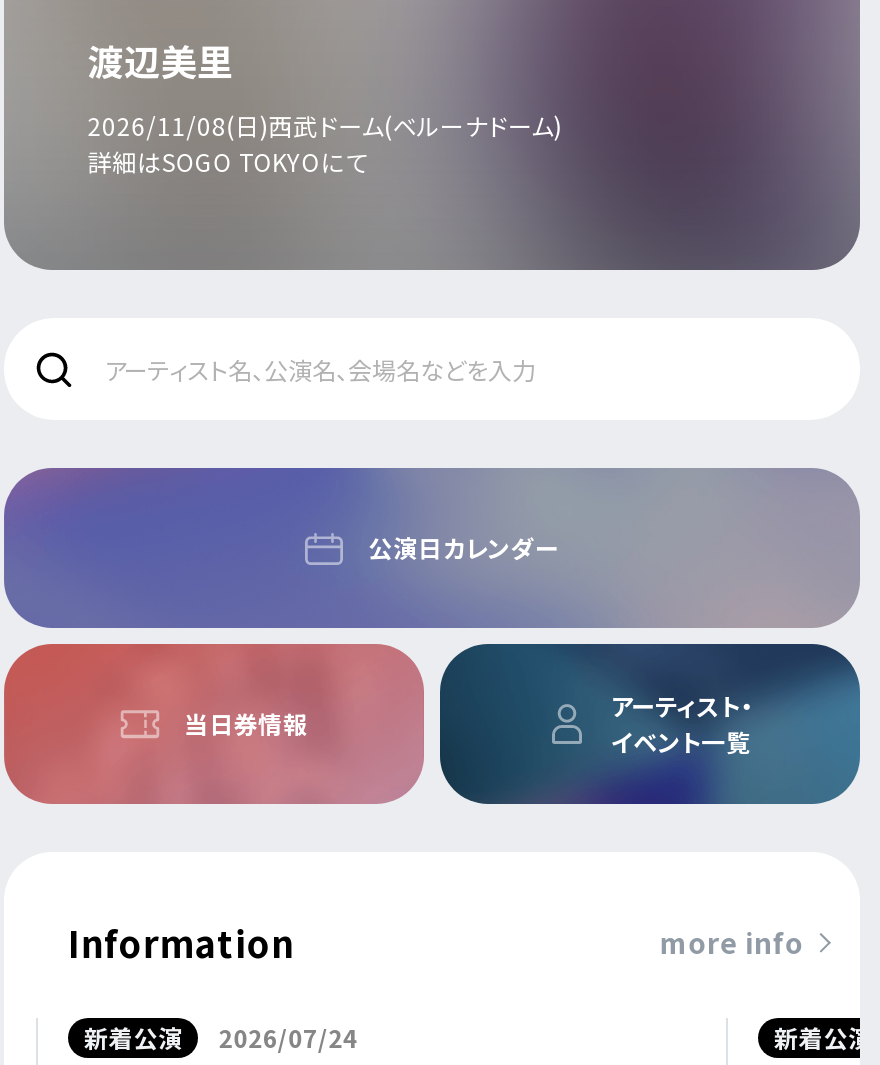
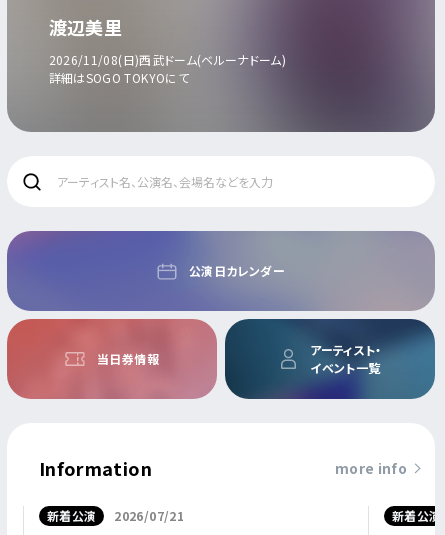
[84,1020,358,1054] 新着公演 2026/07/24 -> [47,507,184,524] 新着公演 2026/07/21

